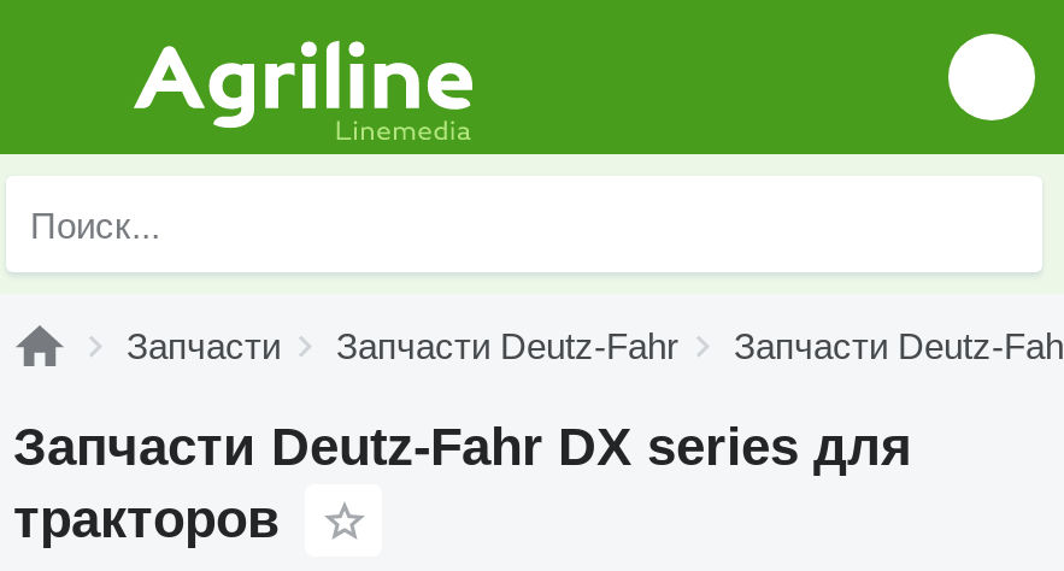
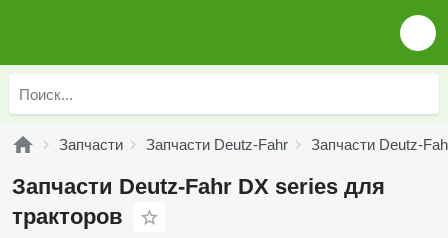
[131,39,476,140] [image] -> none

